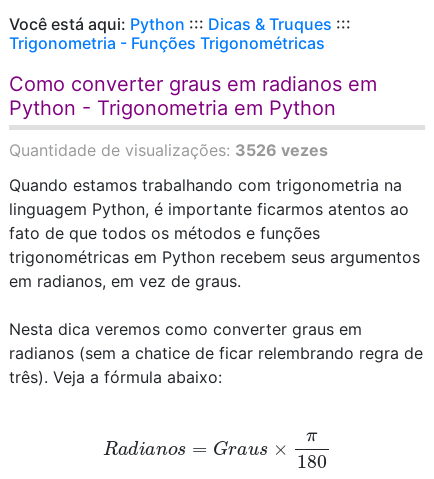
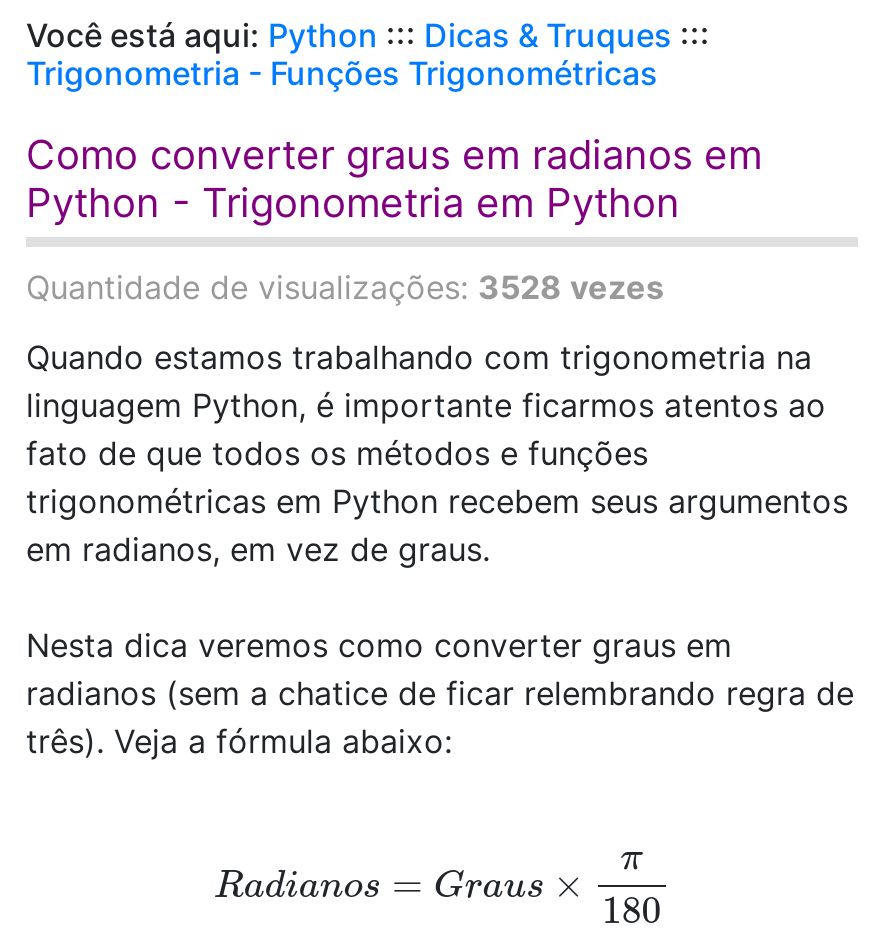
[9,140,328,160] Quantidade de visualizações: 3526 vezes -> [26,267,664,307] Quantidade de visualizações: 3528 vezes

